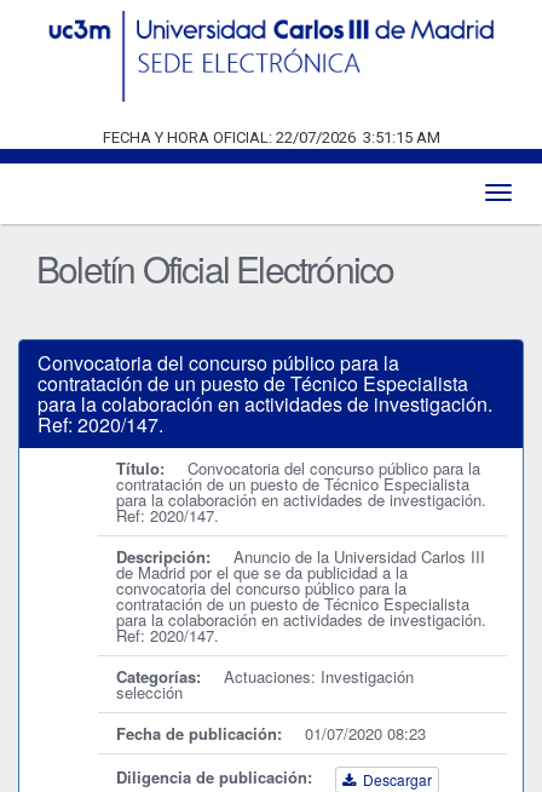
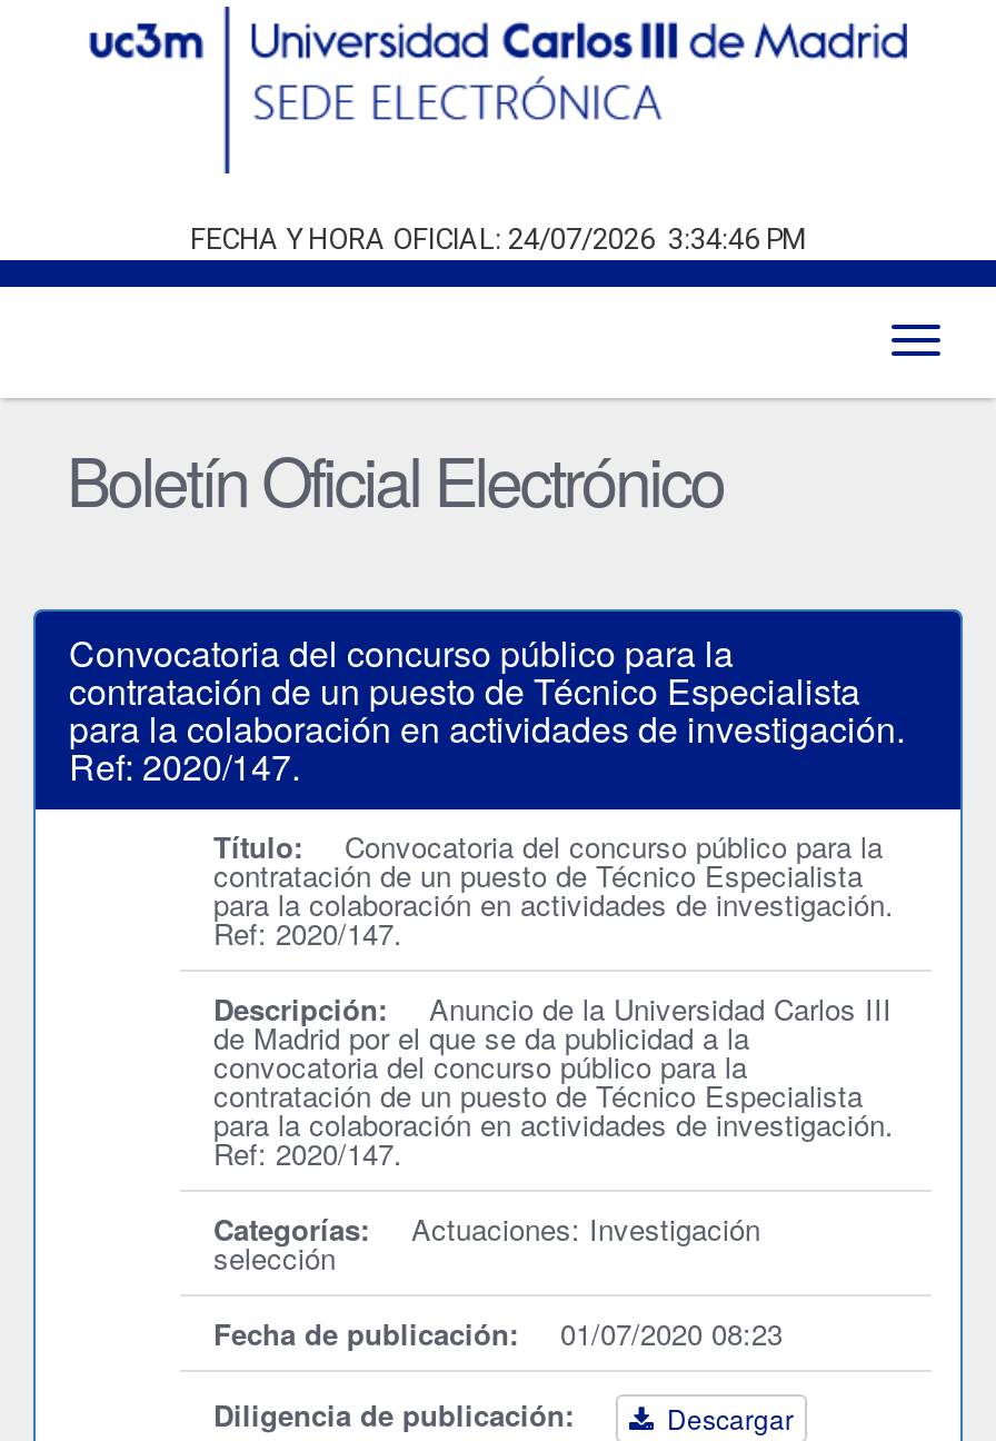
[102,128,440,146] FECHA Y HORA OFICIAL: 22/07/2026 3:51:15 AM -> [190,222,806,256] FECHA Y HORA OFICIAL: 24/07/2026 3:34:46 PM

